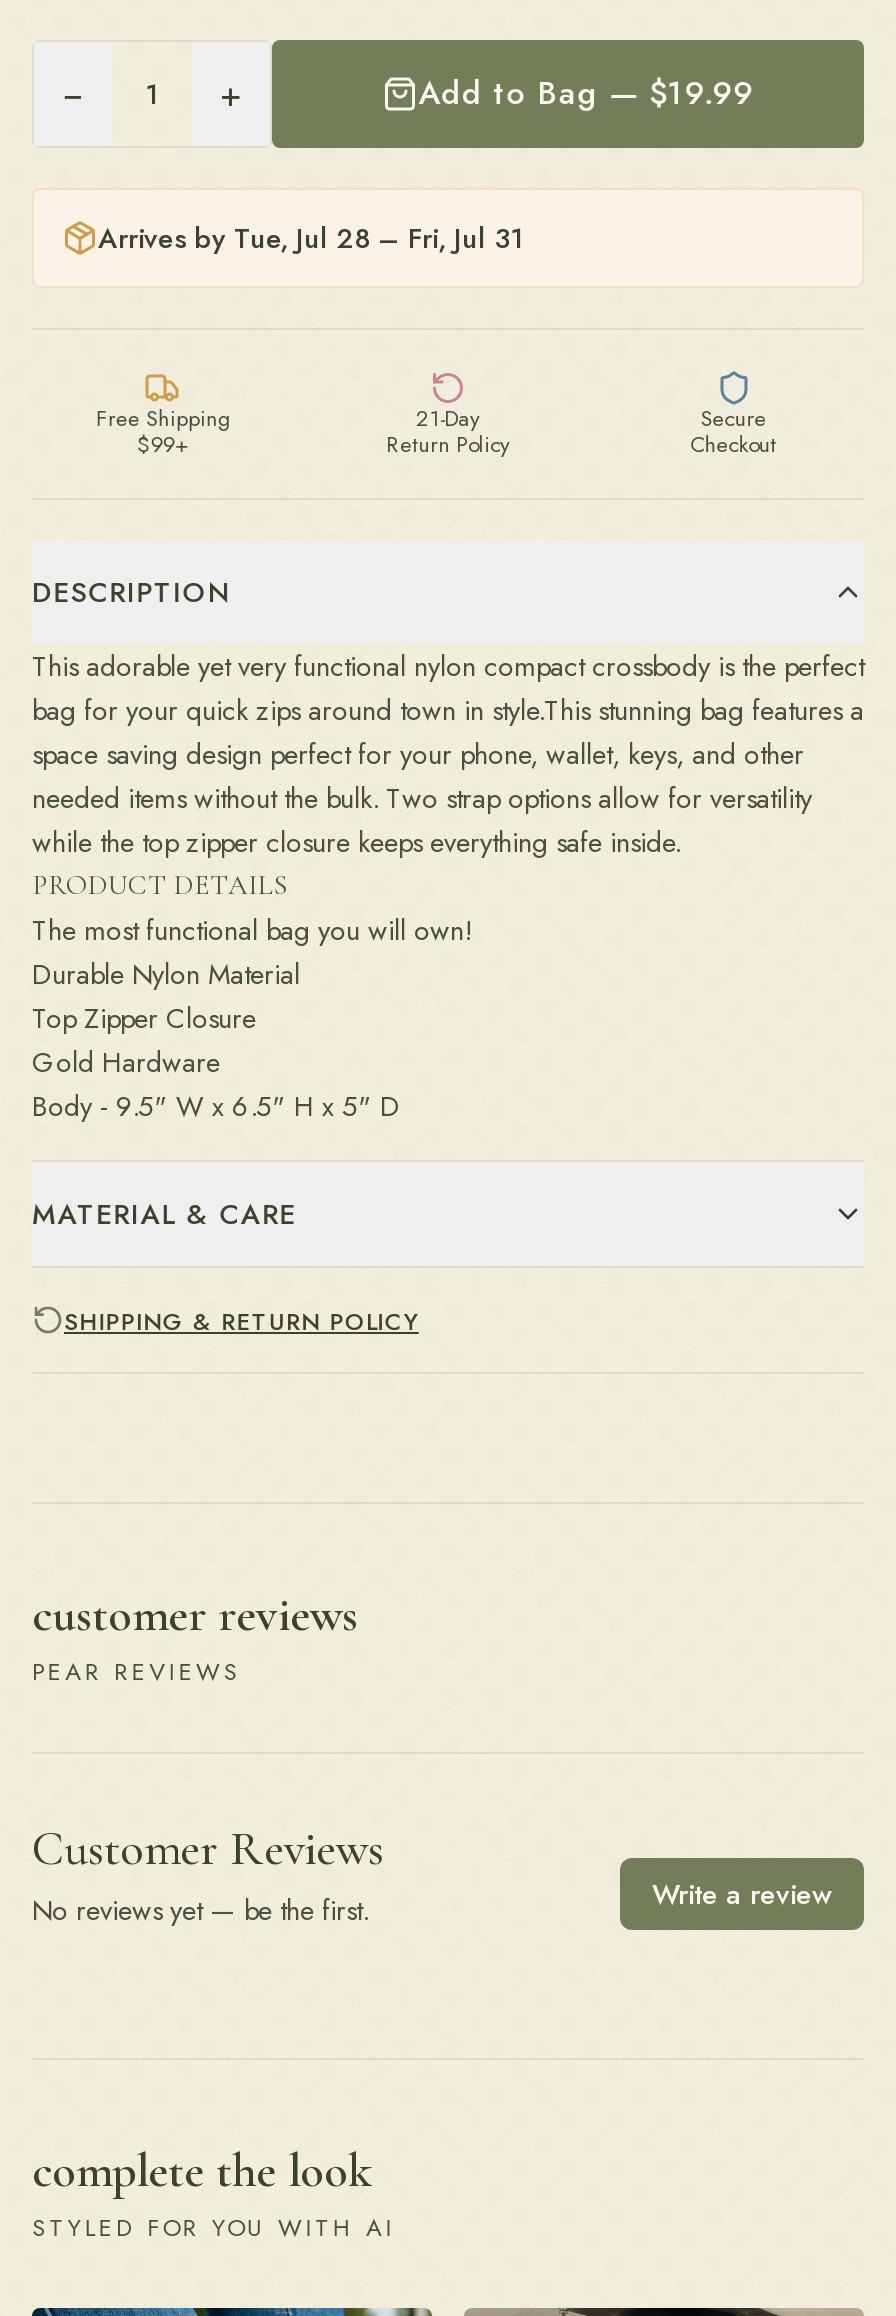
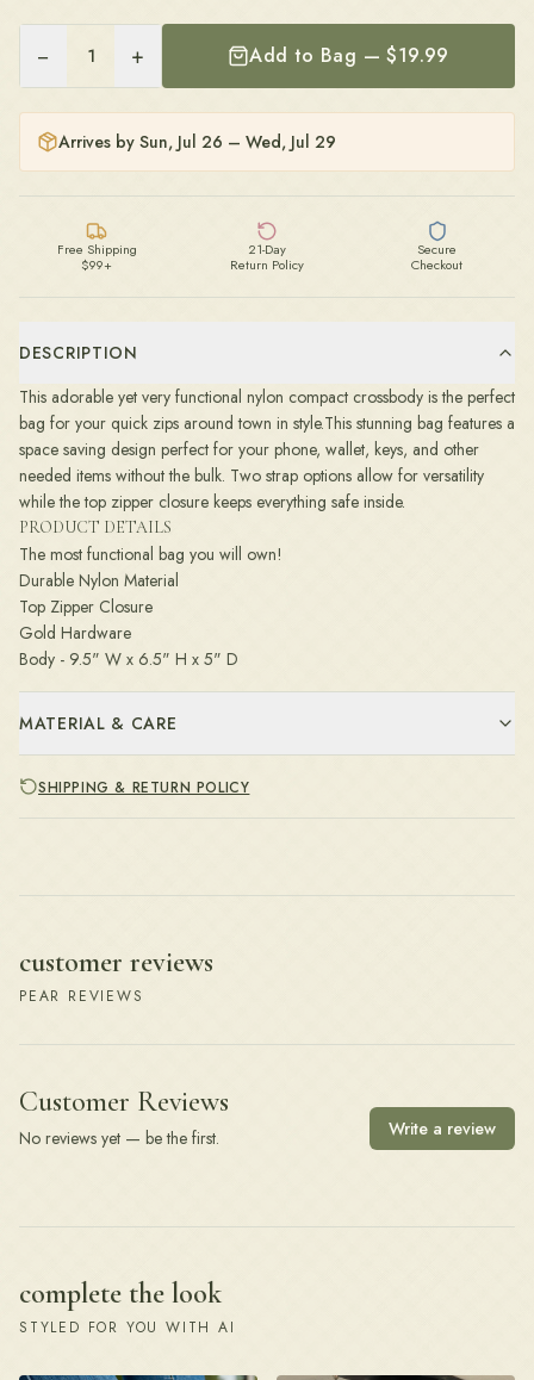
[98,218,524,258] Arrives by Tue, Jul 28 – Fri, Jul 31 -> [58,130,336,153] Arrives by Sun, Jul 26 – Wed, Jul 29

